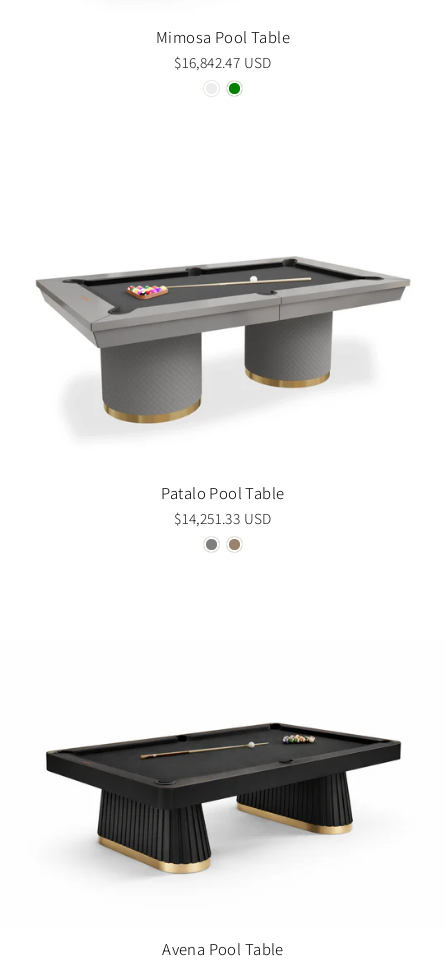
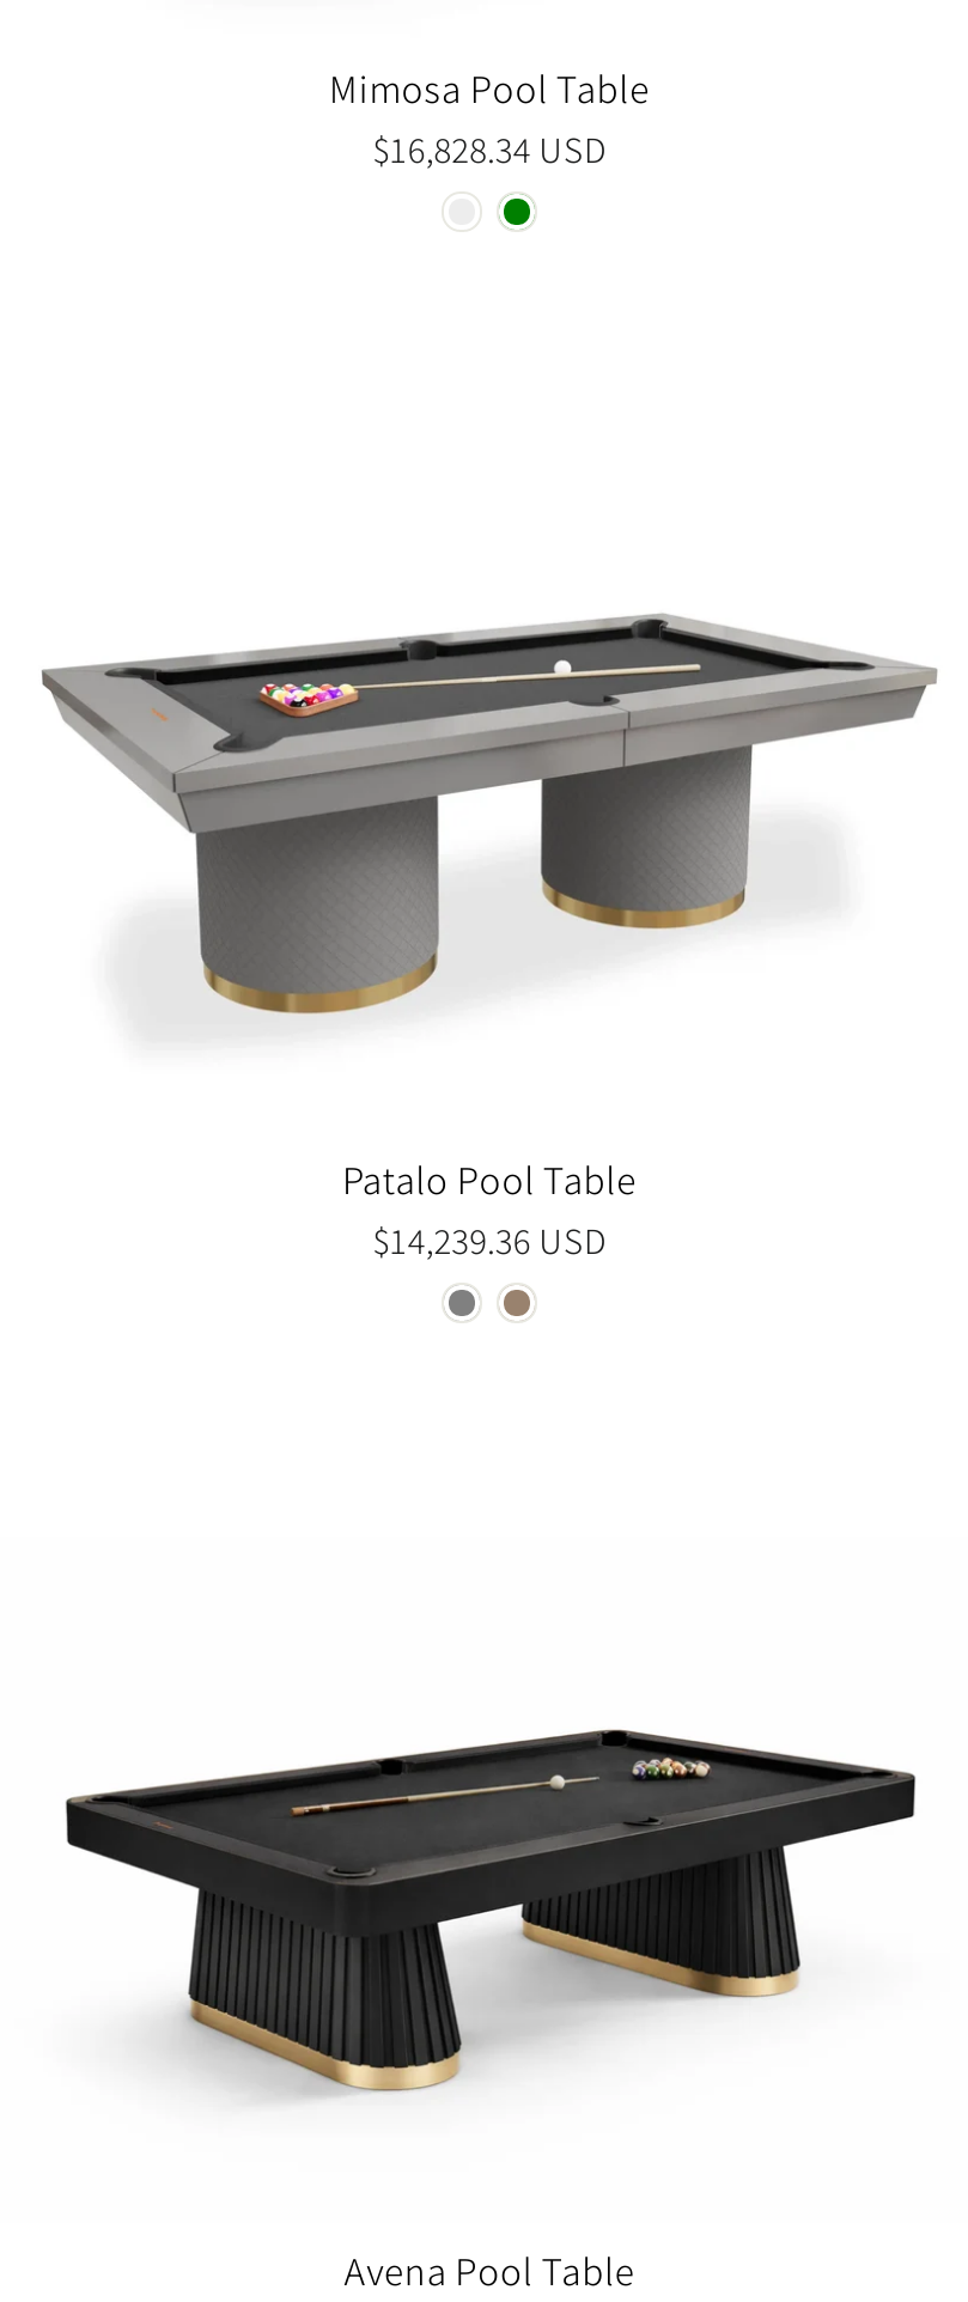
[174,51,272,71] $16,842.47 USD -> [372,123,606,171] $16,828.34 USD
[174,507,272,527] $14,251.33 USD -> [372,1214,606,1262] $14,239.36 USD

